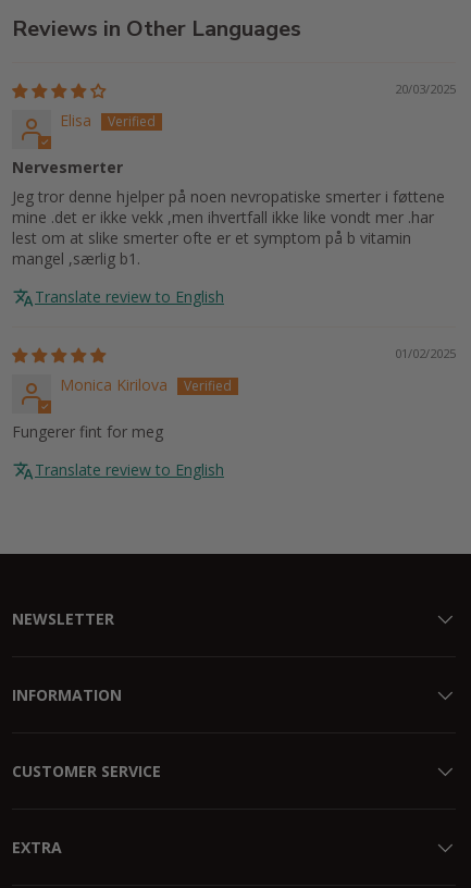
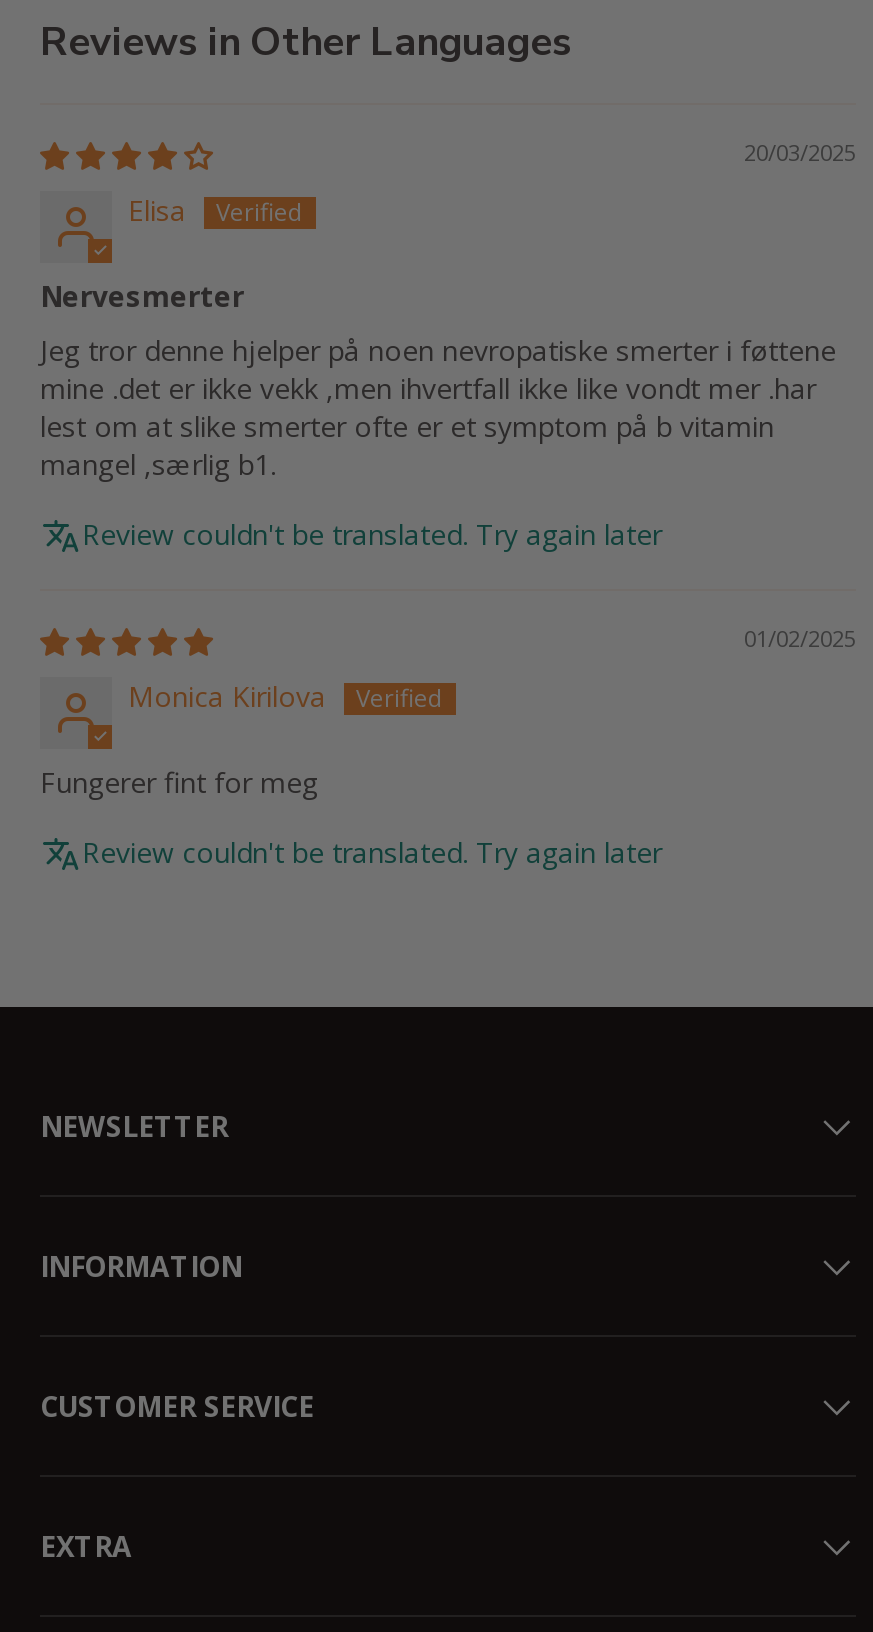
[35,287,224,307] Translate review to English -> [82,516,662,554] Review couldn't be translated. Try again later
[35,460,224,480] Translate review to English -> [82,834,662,872] Review couldn't be translated. Try again later

